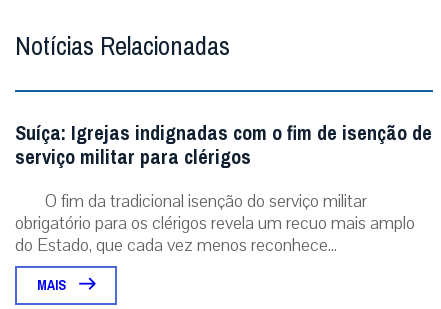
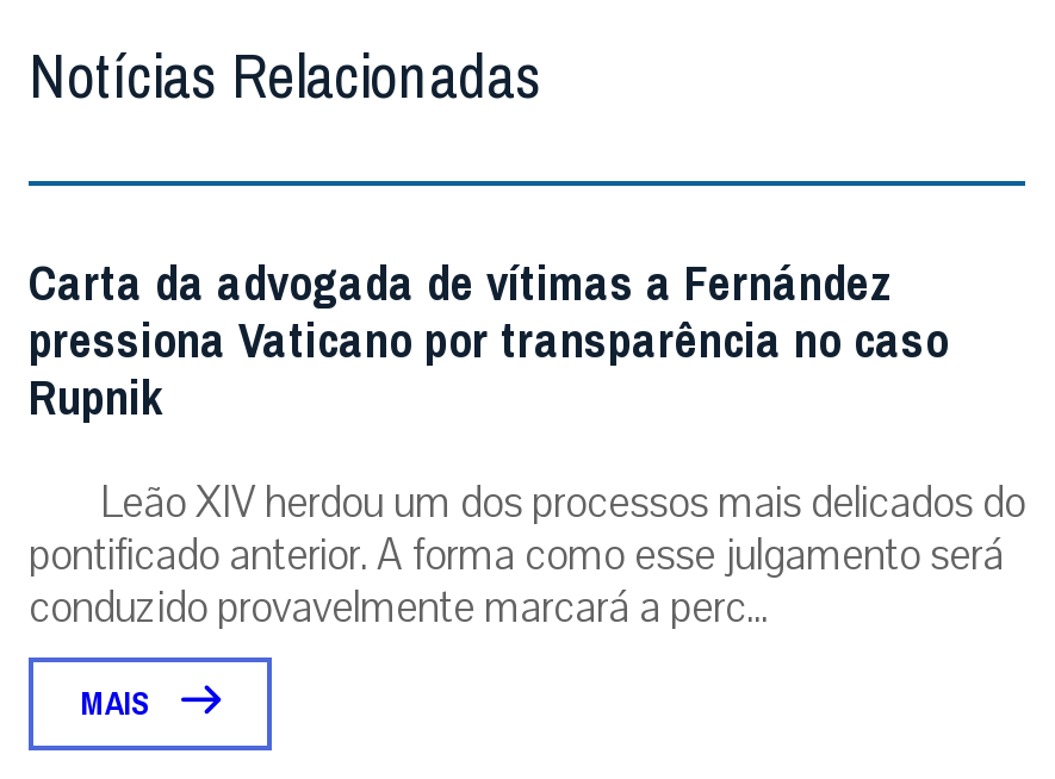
[15,115,432,257] Suíça: Igrejas indignadas com o fim de isenção de | serviço militar para clérigos | O fim da tradicional isenção do serviço militar | obrigatório para os clérigos revela um recuo mais amplo | do Estado, que cada vez menos reconhece... -> [29,240,1025,635] Carta da advogada de vítimas a Fernández | pressiona Vaticano por transparência no caso | Rupnik | Leão XIV herdou um dos processos mais delicados do | pontificado anterior. A forma como esse julgamento será | conduzido provavelmente marcará a perc...

